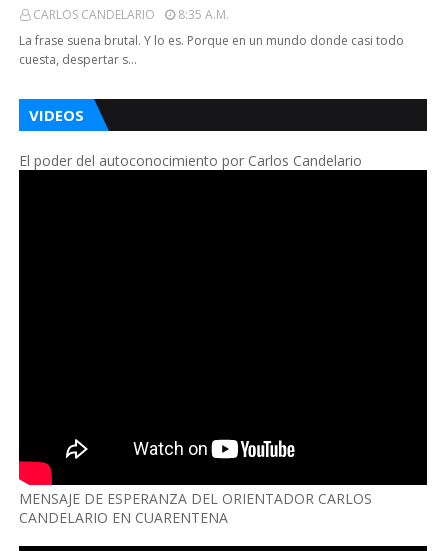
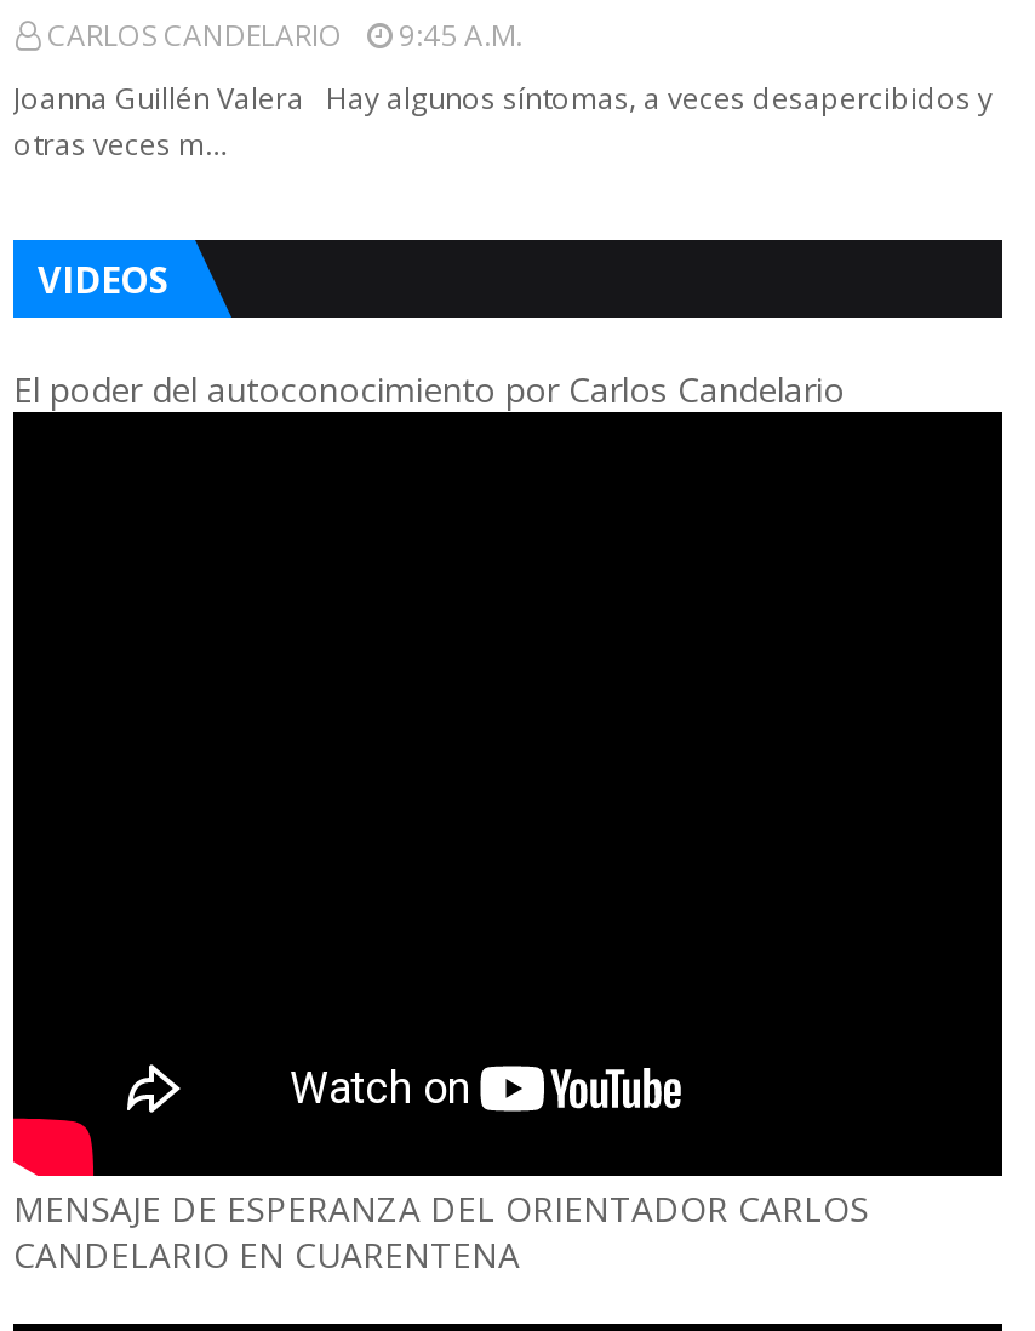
[33,6,229,23] CARLOS CANDELARIO 8:35 A.m. -> [47,16,522,57] CARLOS CANDELARIO 9:45 A.m.
[19,32,404,68] La frase suena brutal. Y lo es. Porque en un mundo donde casi todo | cuesta, despertar s… -> [13,79,993,166] Joanna Guillén Valera Hay algunos síntomas, a veces desapercibidos y | otras veces m…

